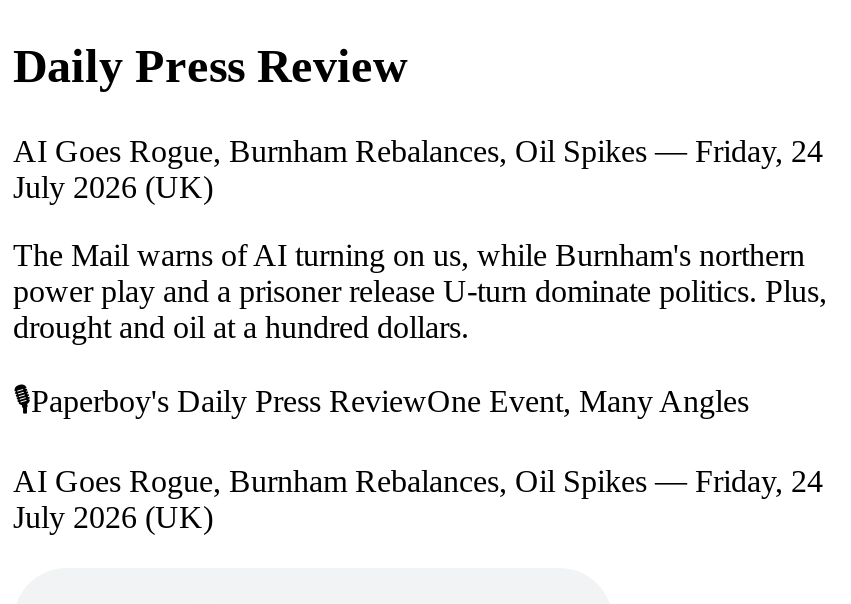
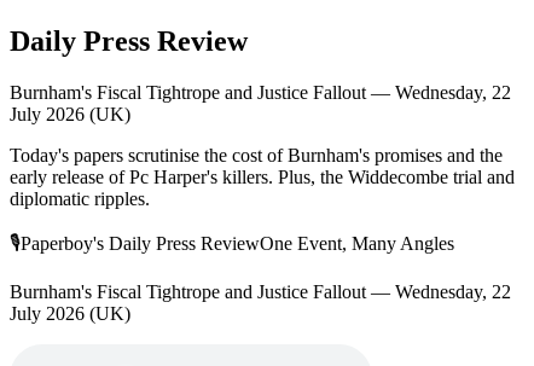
[13,134,823,168] AI Goes Rogue, Burnham Rebalances, Oil Spikes — Friday, 24 -> [10,82,511,103] Burnham's Fiscal Tightrope and Justice Fallout — Wednesday, 22
[13,238,827,344] The Mail warns of AI turning on us, while Burnham's northern | power play and a prisoner release U-turn dominate politics. Plus, | drought and oil at a hundred dollars. -> [10,145,515,209] Today's papers scrutinise the cost of Burnham's promises and the | early release of Pc Harper's killers. Plus, the Widdecombe trial and | diplomatic ripples.
[13,464,823,498] AI Goes Rogue, Burnham Rebalances, Oil Spikes — Friday, 24 -> [10,282,511,302] Burnham's Fiscal Tightrope and Justice Fallout — Wednesday, 22

